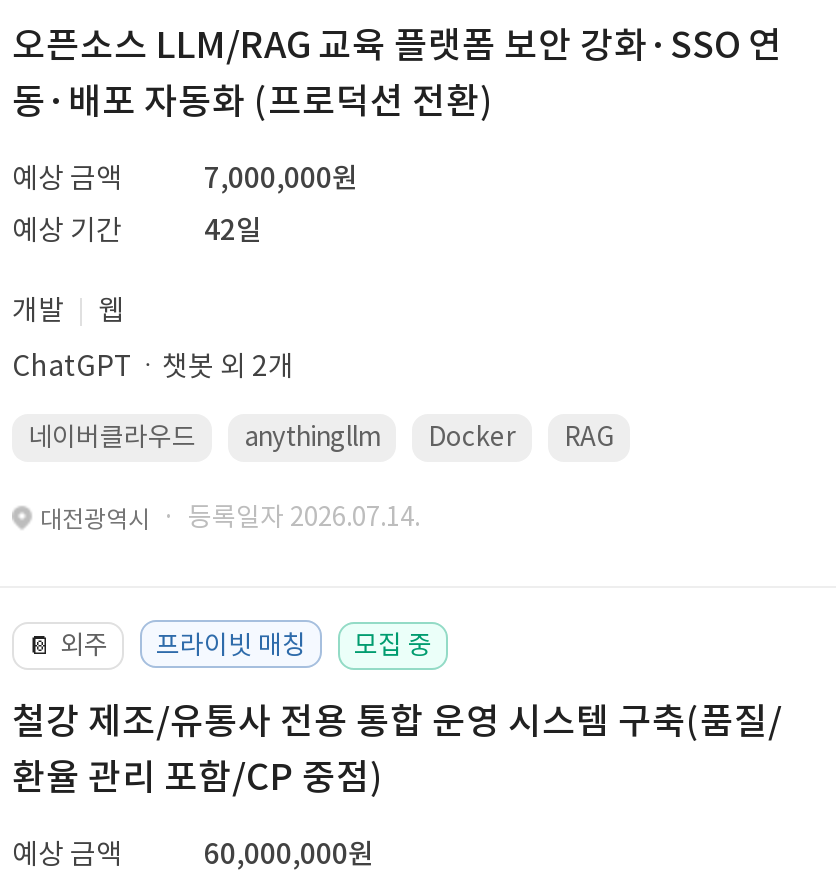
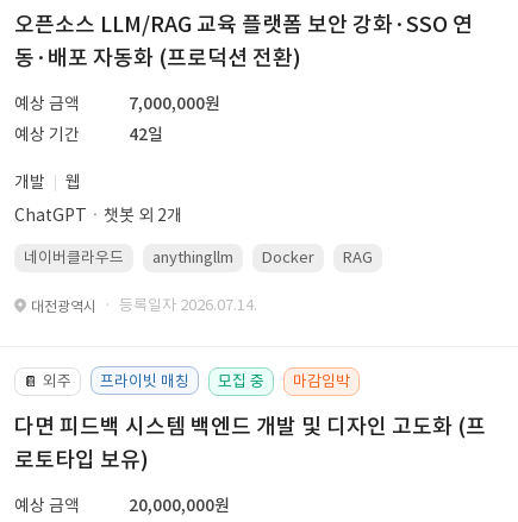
[12,698,782,800] 철강 제조/유통사 전용 통합 운영 시스템 구축(품질/ | 환율 관리 포함/CP 중점) -> [14,371,486,473] 마감임박 | 다면 피드백 시스템 백엔드 개발 및 디자인 고도화 (프 | 로토타입 보유)
[204,836,374,872] 60,000,000원 -> [129,495,230,516] 20,000,000원

